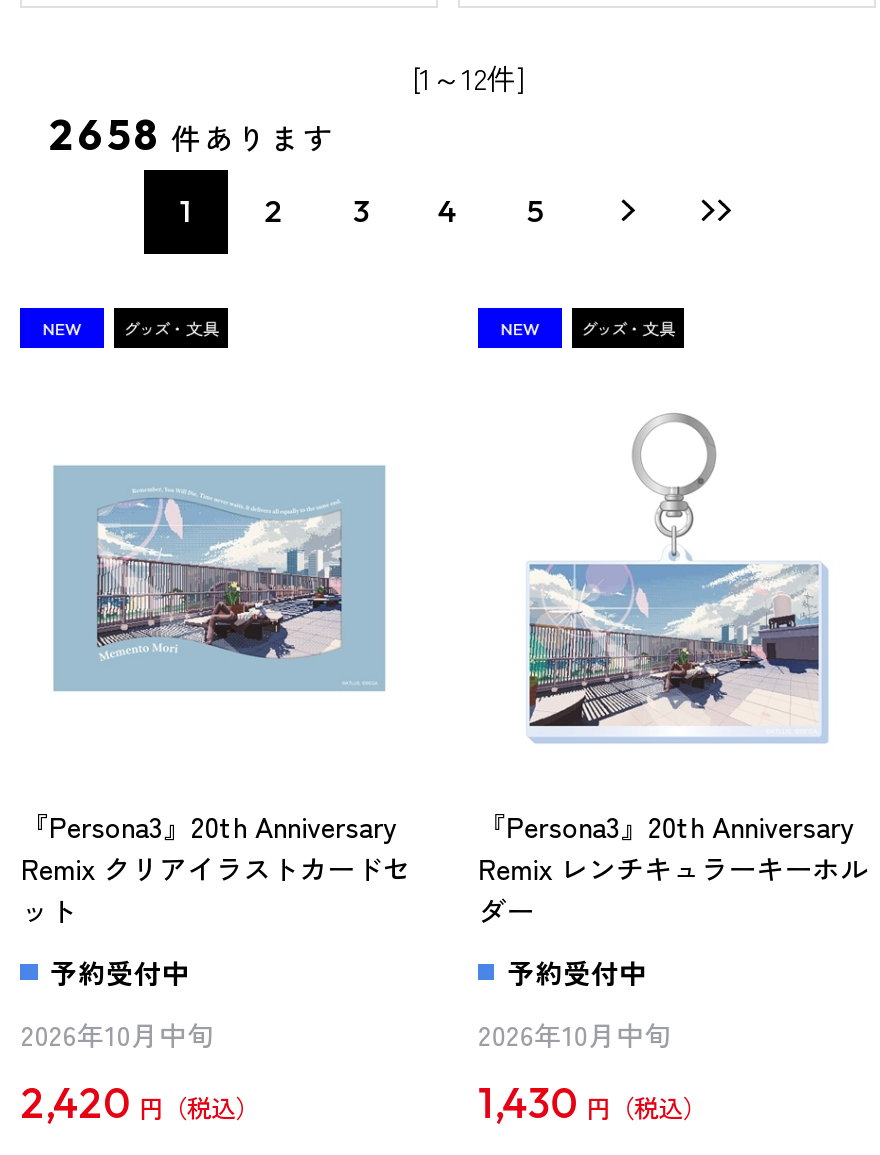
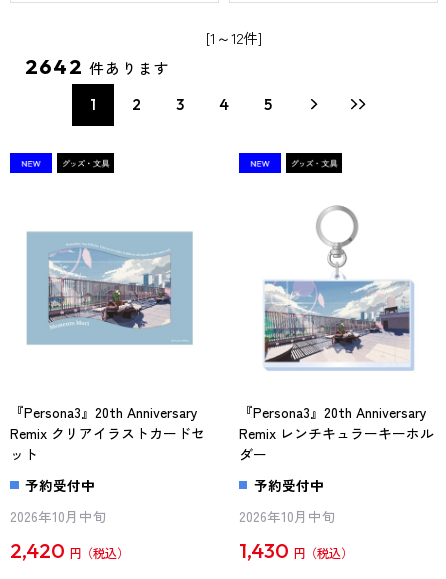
[49,108,336,160] 2658 件あります -> [25,53,171,79] 2642 件あります

